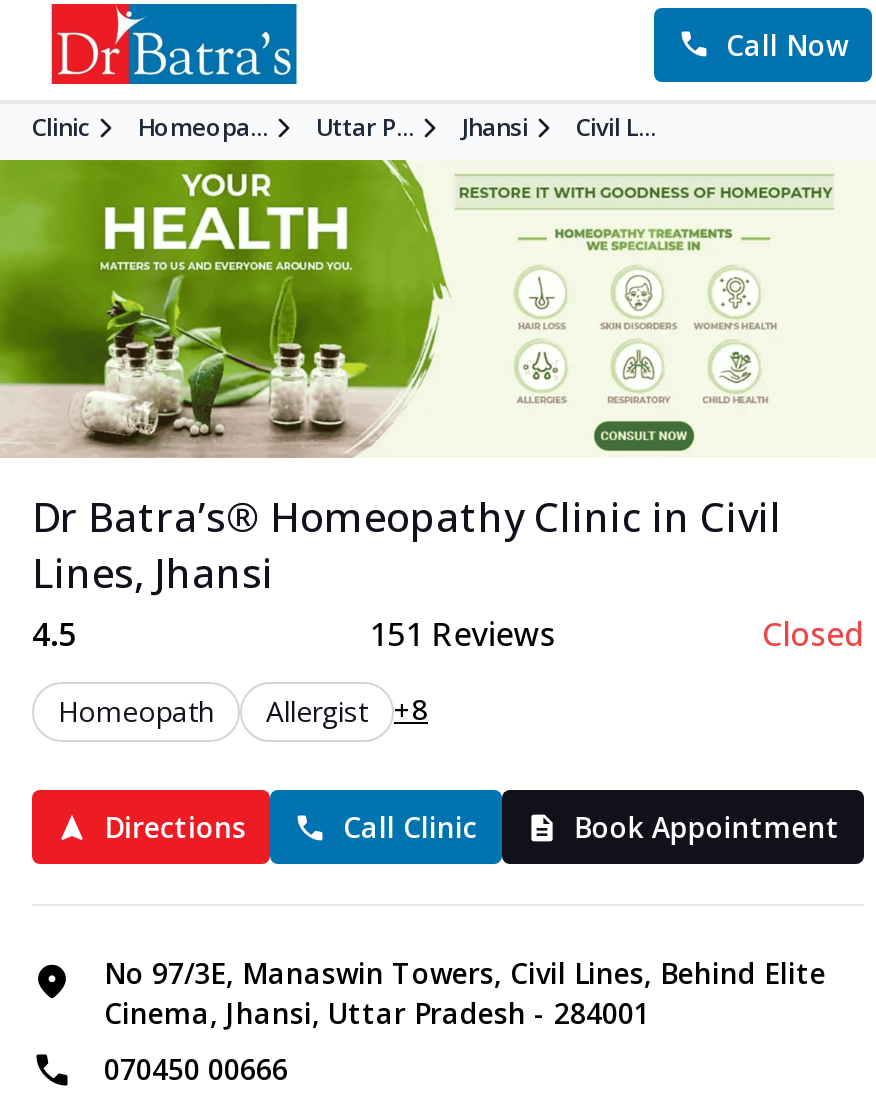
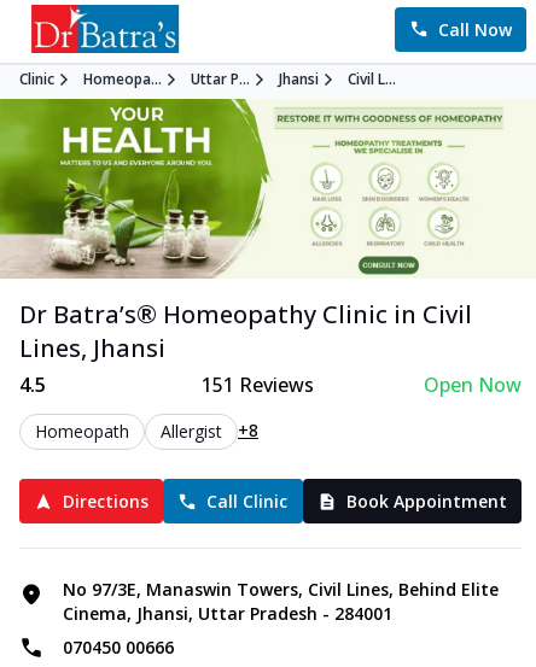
[762,613,864,657] Closed -> [424,372,522,398] Open Now

